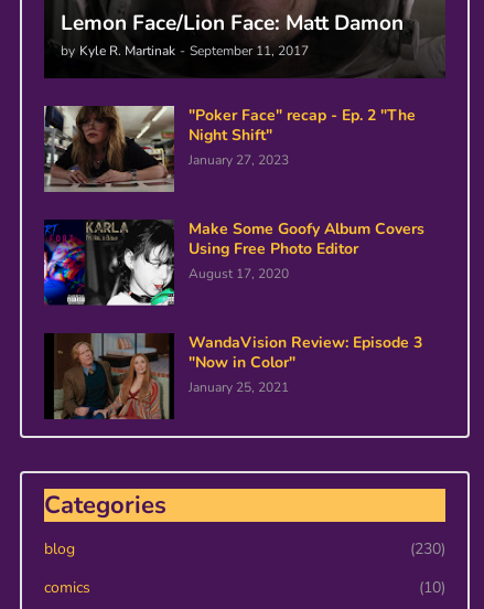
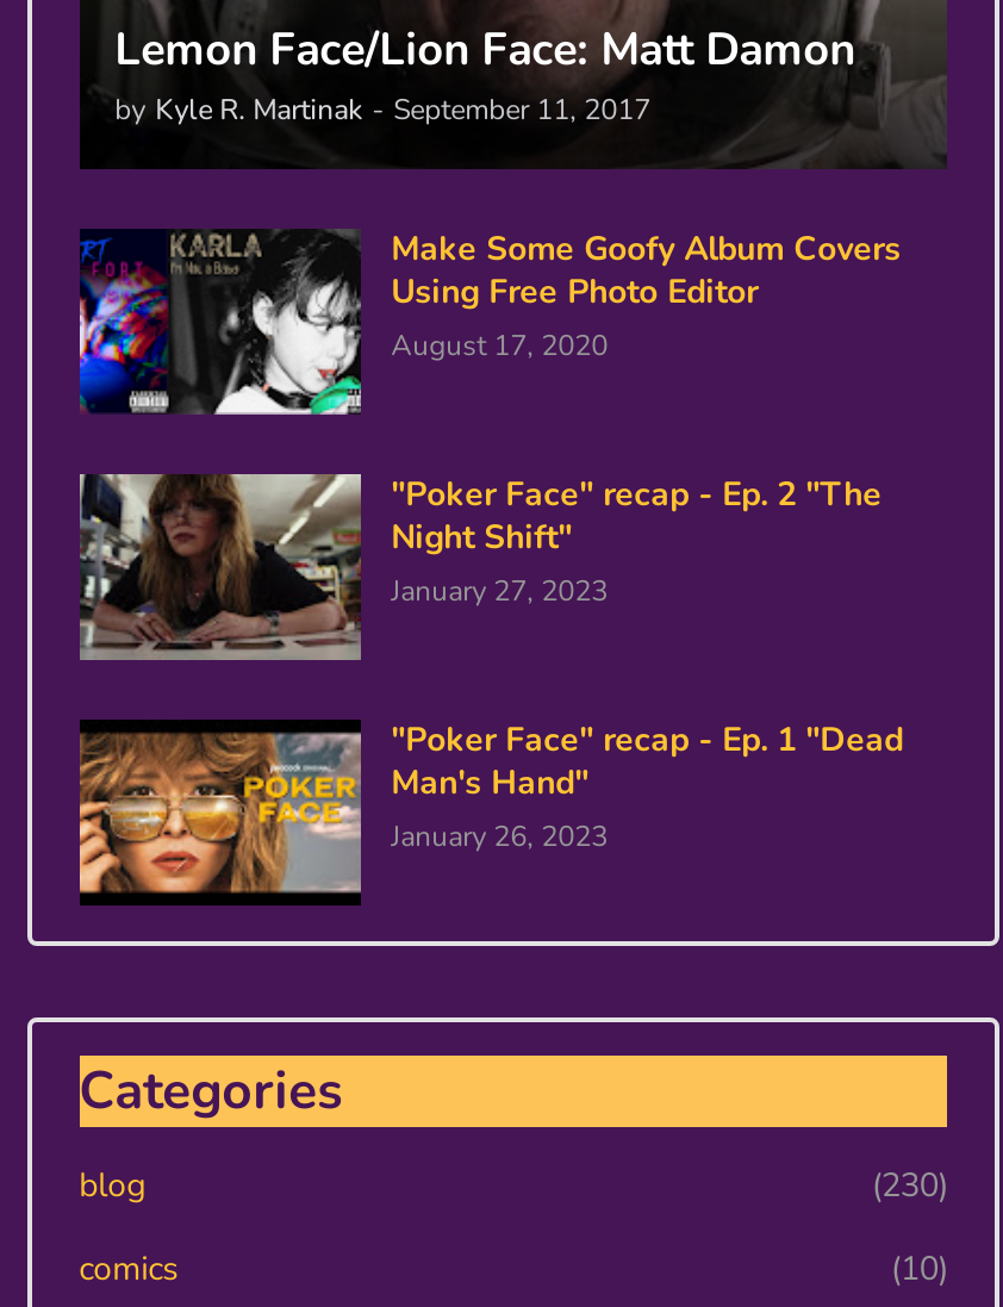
moved [43,104,415,192] -> [77,469,882,660]: [image] | "Poker Face" recap - Ep. 2 "The | Night Shift" | January 27, 2023
moved [43,219,424,306] -> [77,227,901,415]: [image] | Make Some Goofy Album Covers | Using Free Photo Editor | August 17, 2020
[43,332,422,420] [image] | WandaVision Review: Episode 3 | "Now in Color" | January 25, 2021 -> [77,718,903,905] [image] | "Poker Face" recap - Ep. 1 "Dead | Man's Hand" | January 26, 2023

